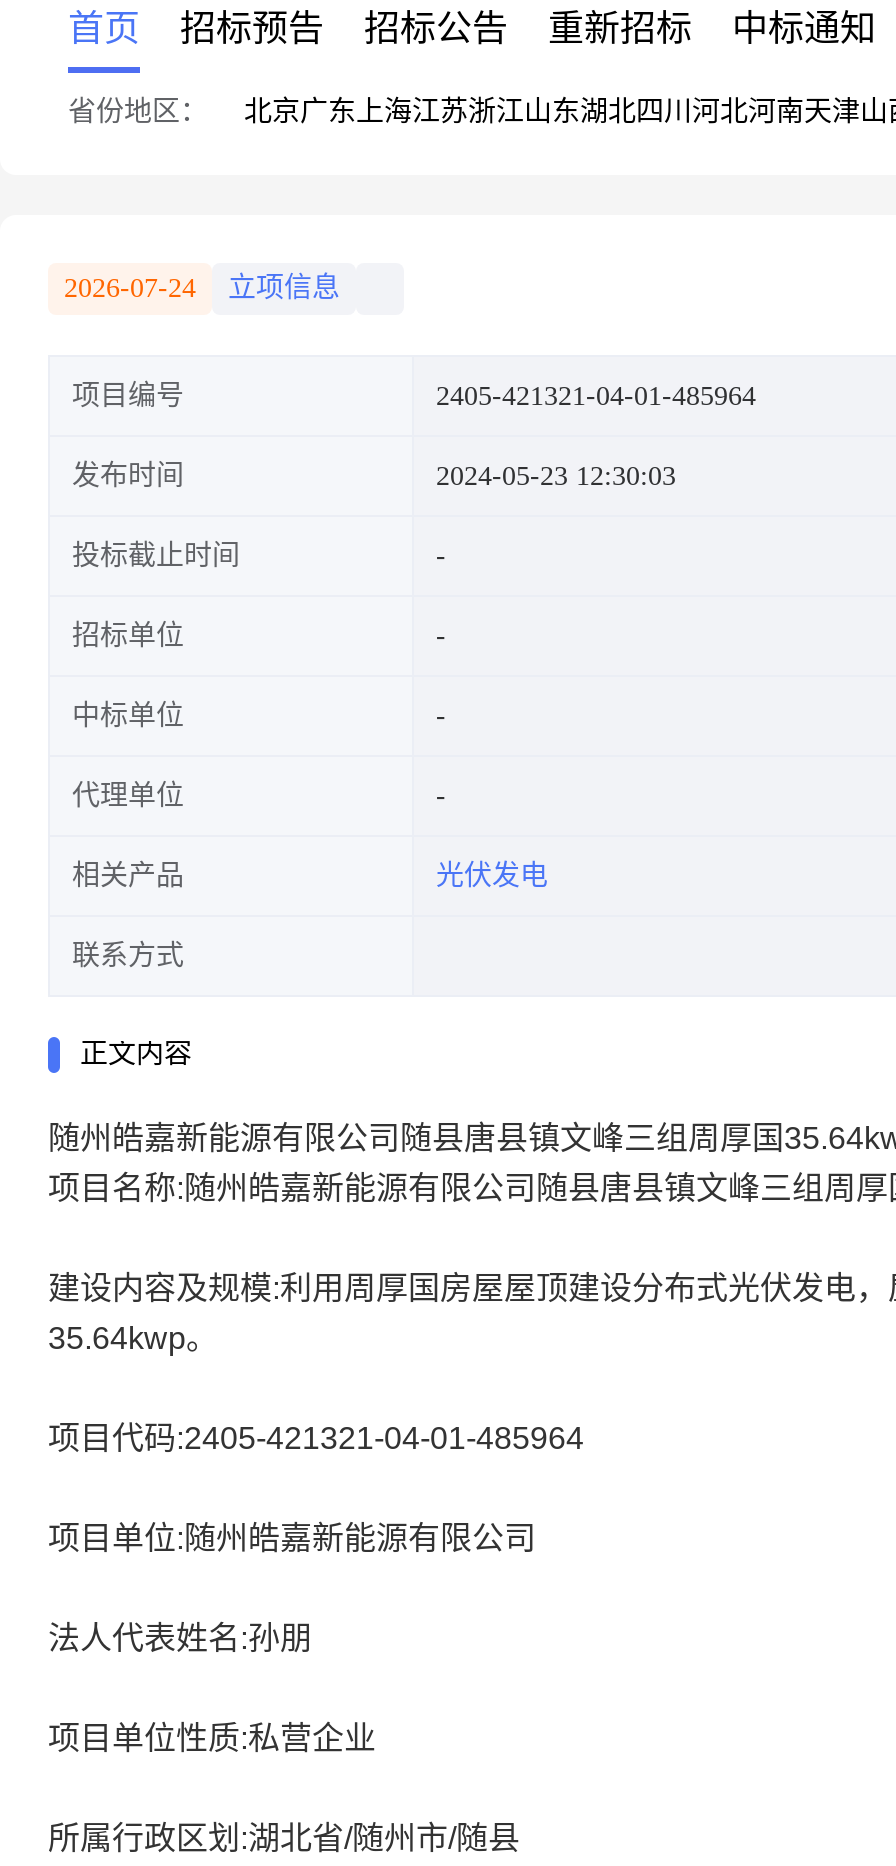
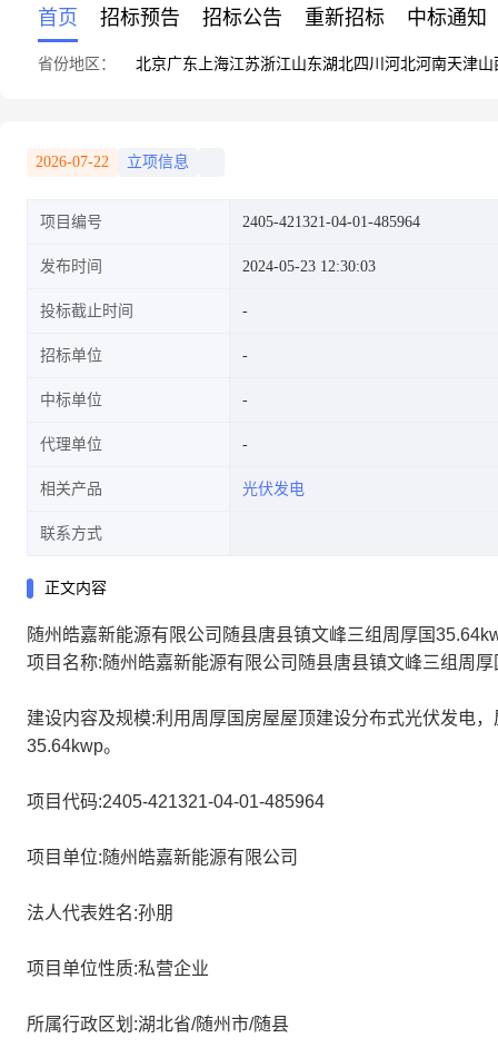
[64,273,340,303] 2026-07-24 立项信息 -> [36,154,189,170] 2026-07-22 立项信息

